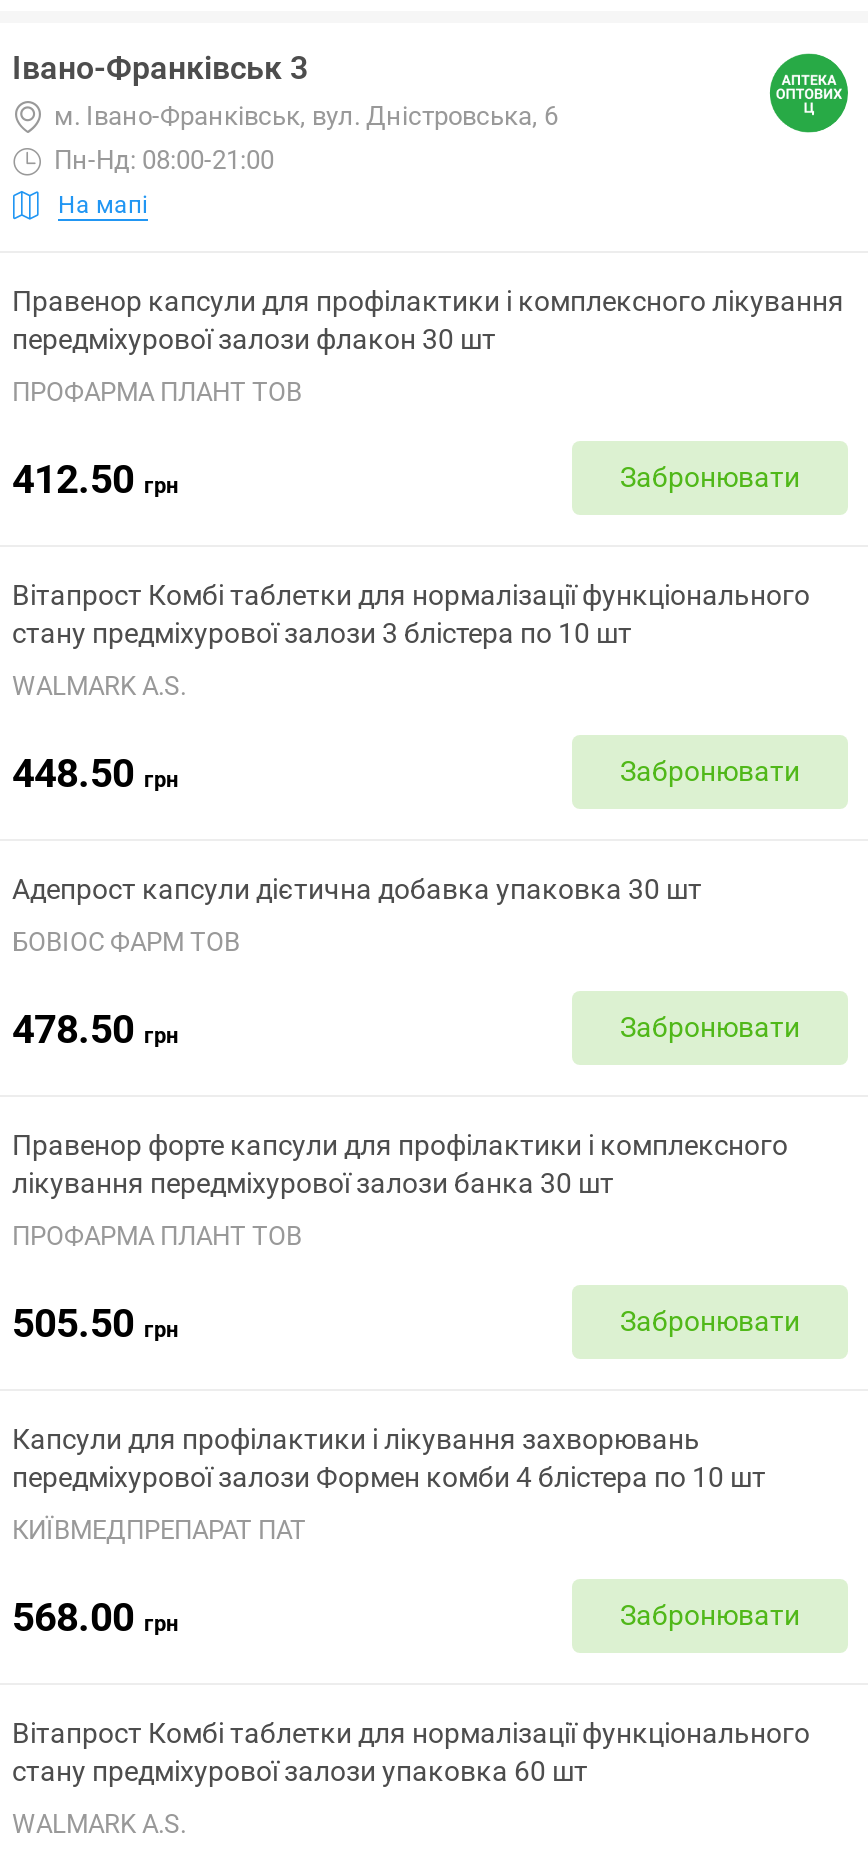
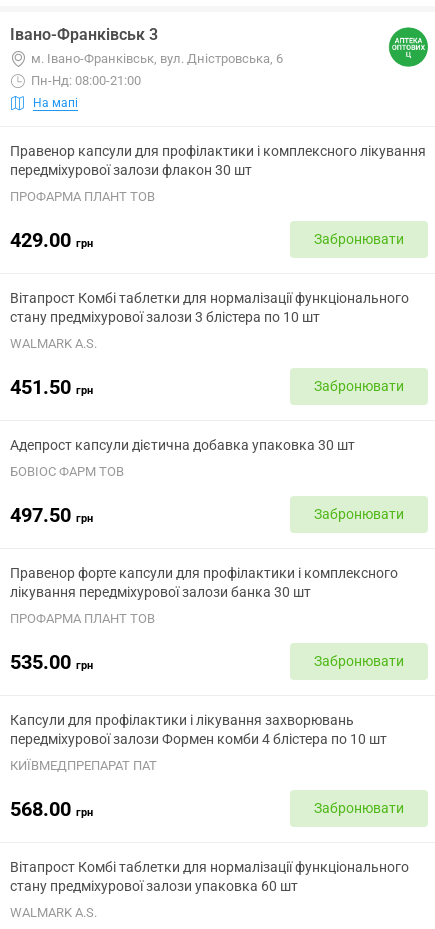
[12,454,178,502] 412.50 грн -> [10,227,93,251] 429.00 грн
[12,748,178,796] 448.50 грн -> [10,374,93,398] 451.50 грн
[12,1004,178,1052] 478.50 грн -> [10,502,93,526] 497.50 грн
[12,1298,178,1346] 505.50 грн -> [10,649,93,673] 535.00 грн

